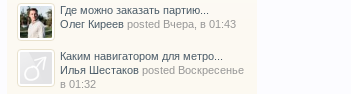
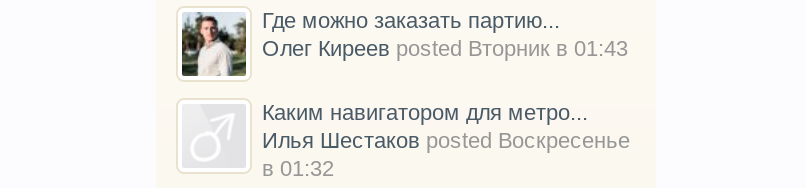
[60,18,236,30] Олег Киреев posted Вчера, в 01:43 -> [262,36,628,60] Олег Киреев posted Вторник в 01:43

